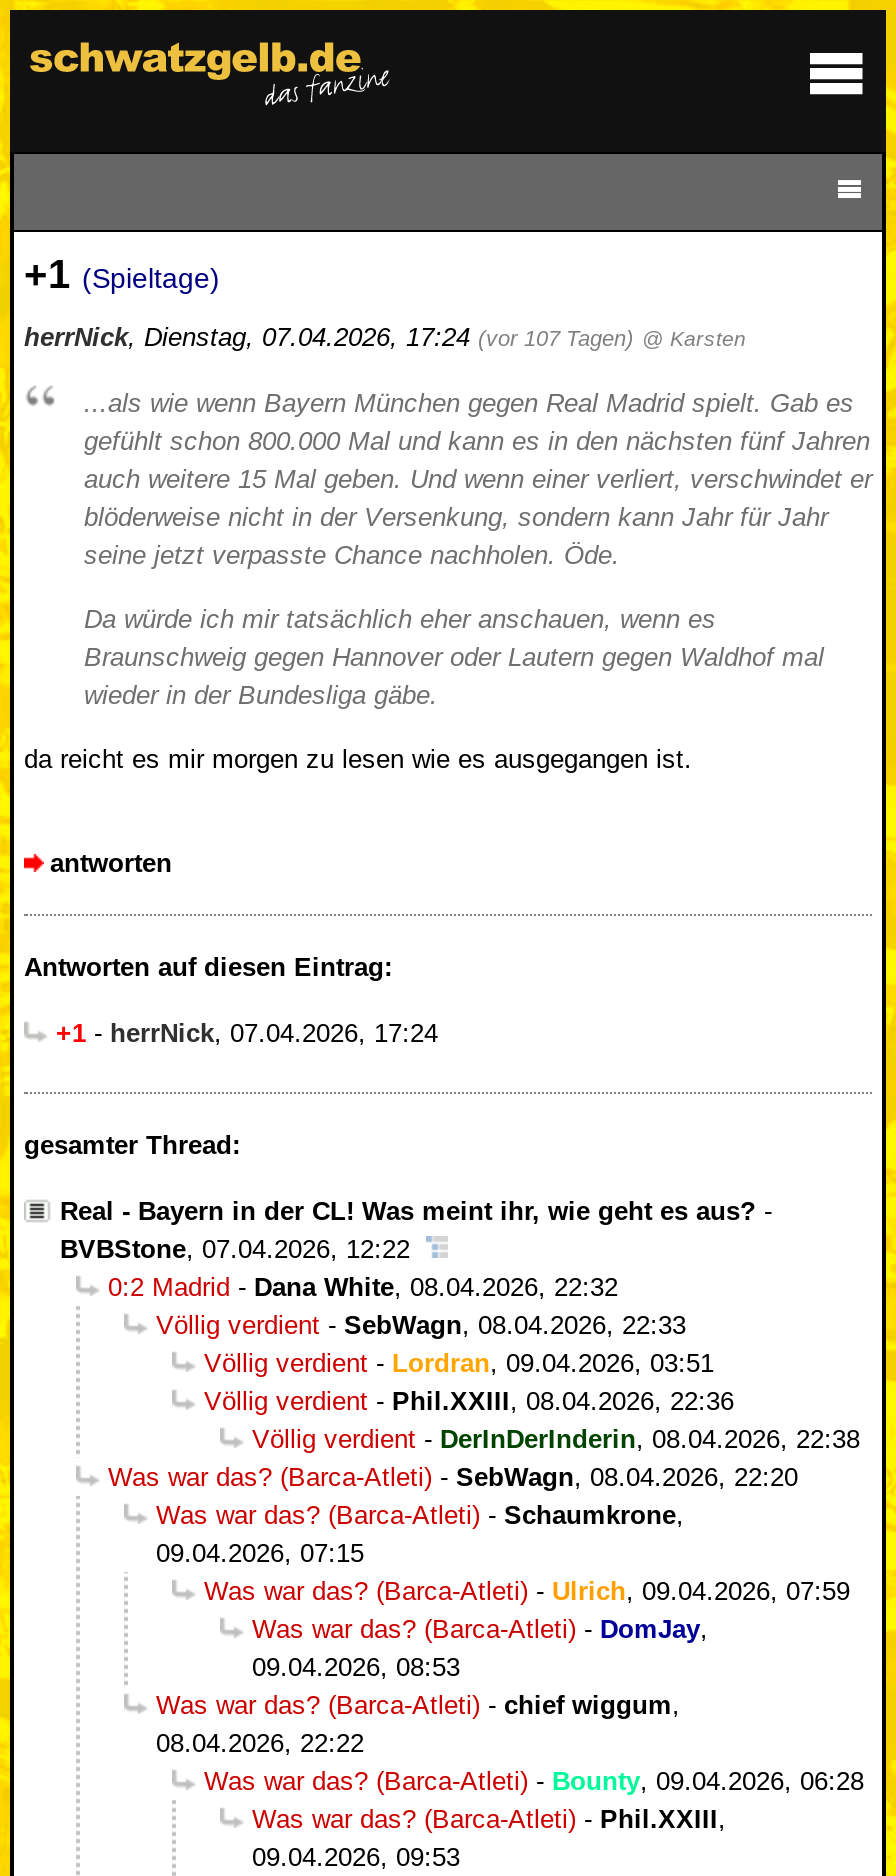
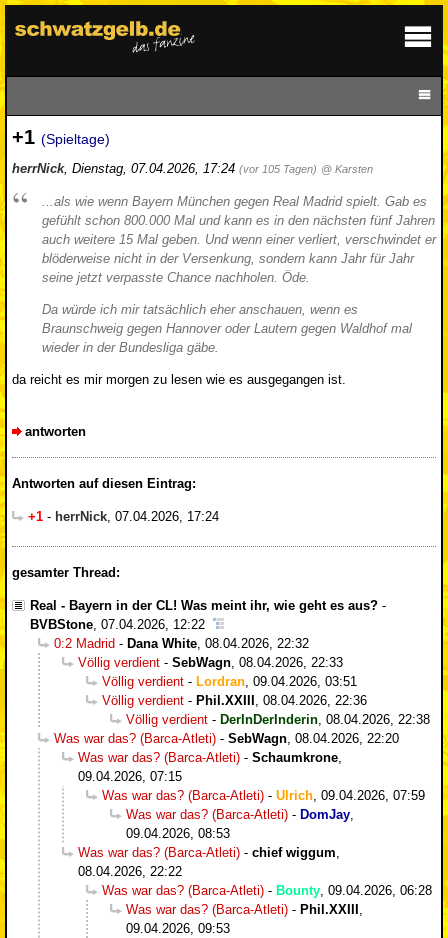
[24,322,746,352] herrNick, Dienstag, 07.04.2026, 17:24 (vor 107 Tagen) @ Karsten -> [12,161,373,176] herrNick, Dienstag, 07.04.2026, 17:24 (vor 105 Tagen) @ Karsten

